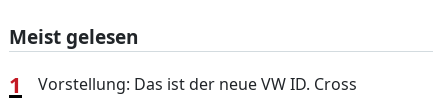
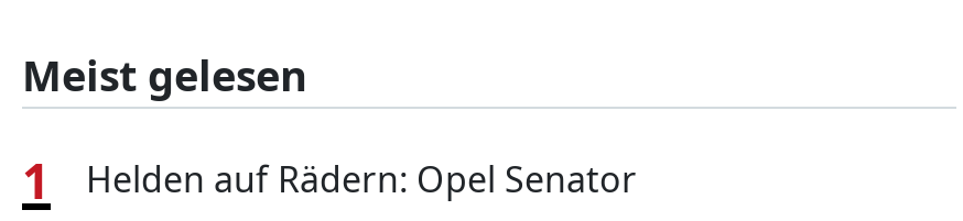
[38,73,357,95] Vorstellung: Das ist der neue VW ID. Cross -> [86,155,637,204] Helden auf Rädern: Opel Senator

